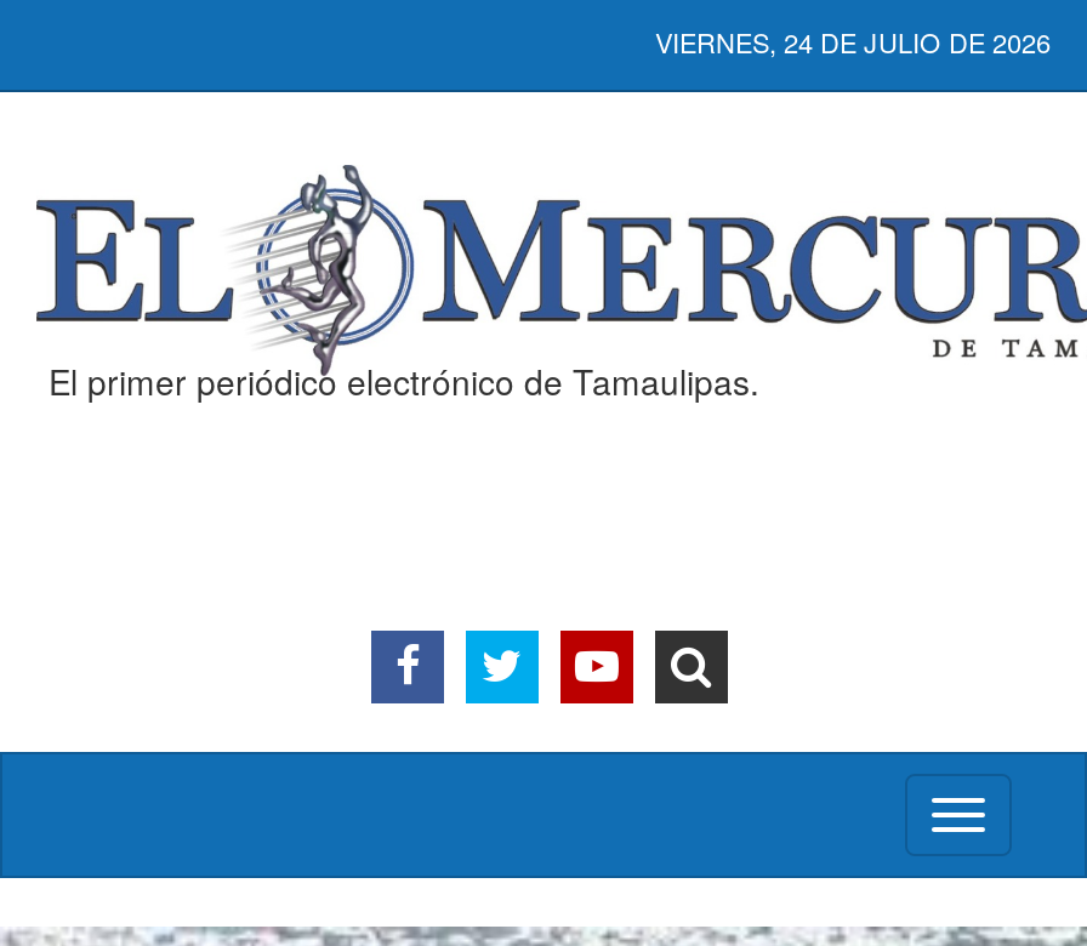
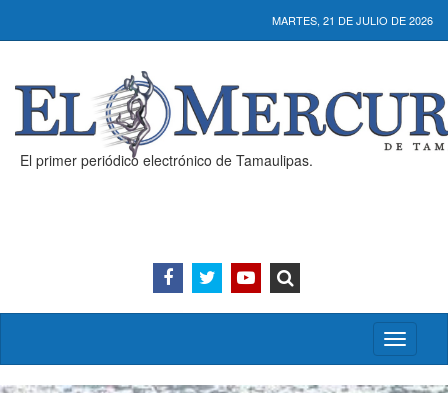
[655,22,1051,61] VIERNES, 24 DE JULIO DE 2026 -> [272,12,433,28] MARTES, 21 DE JULIO DE 2026

